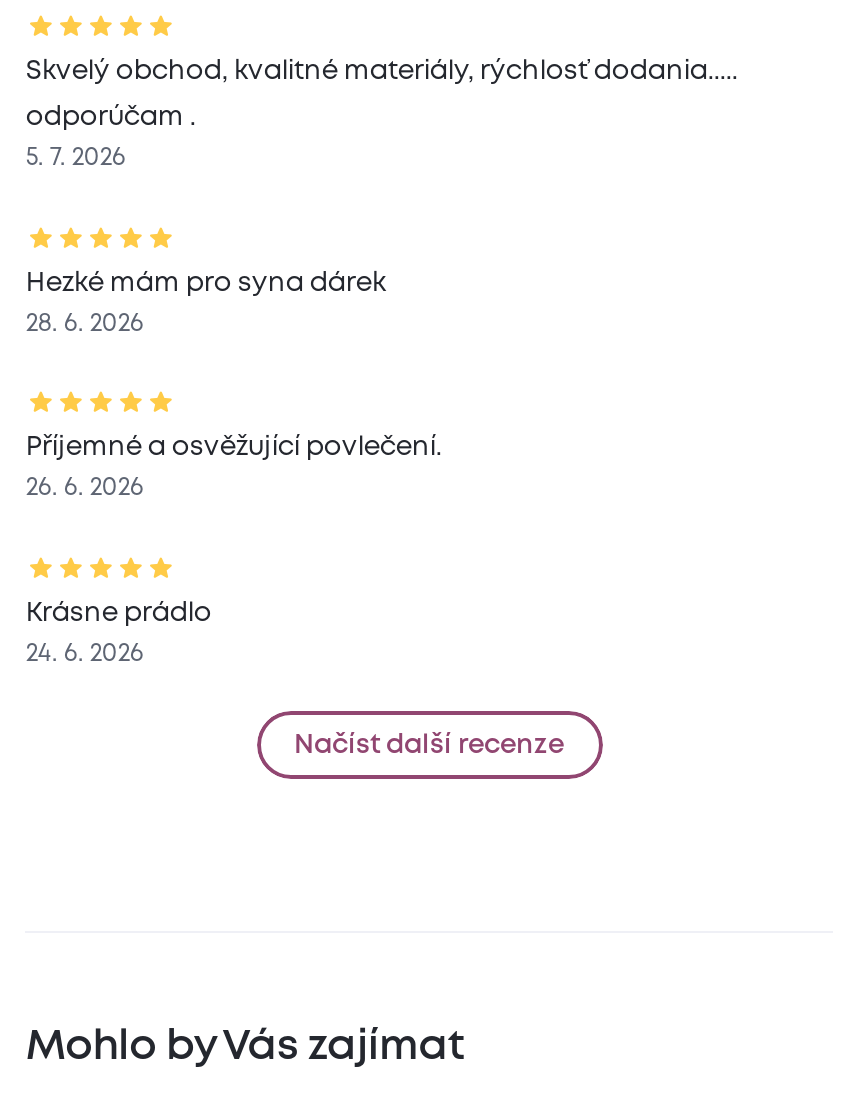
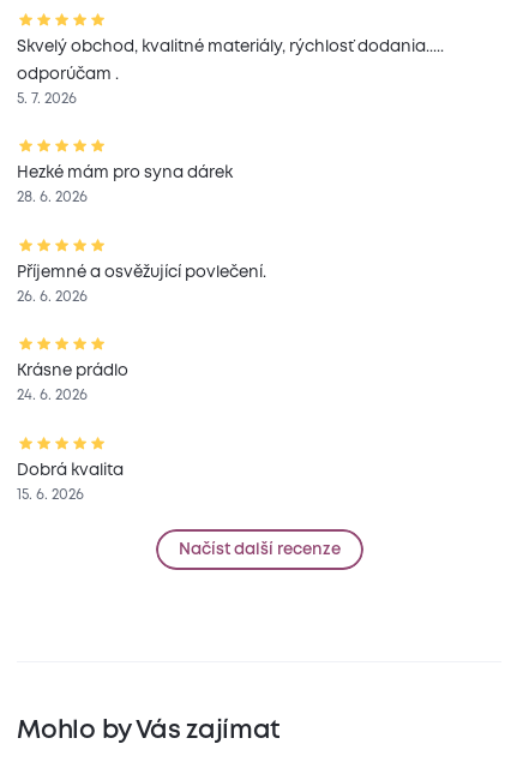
none -> [17,463,124,501] Dobrá kvalita | 15. 6. 2026

